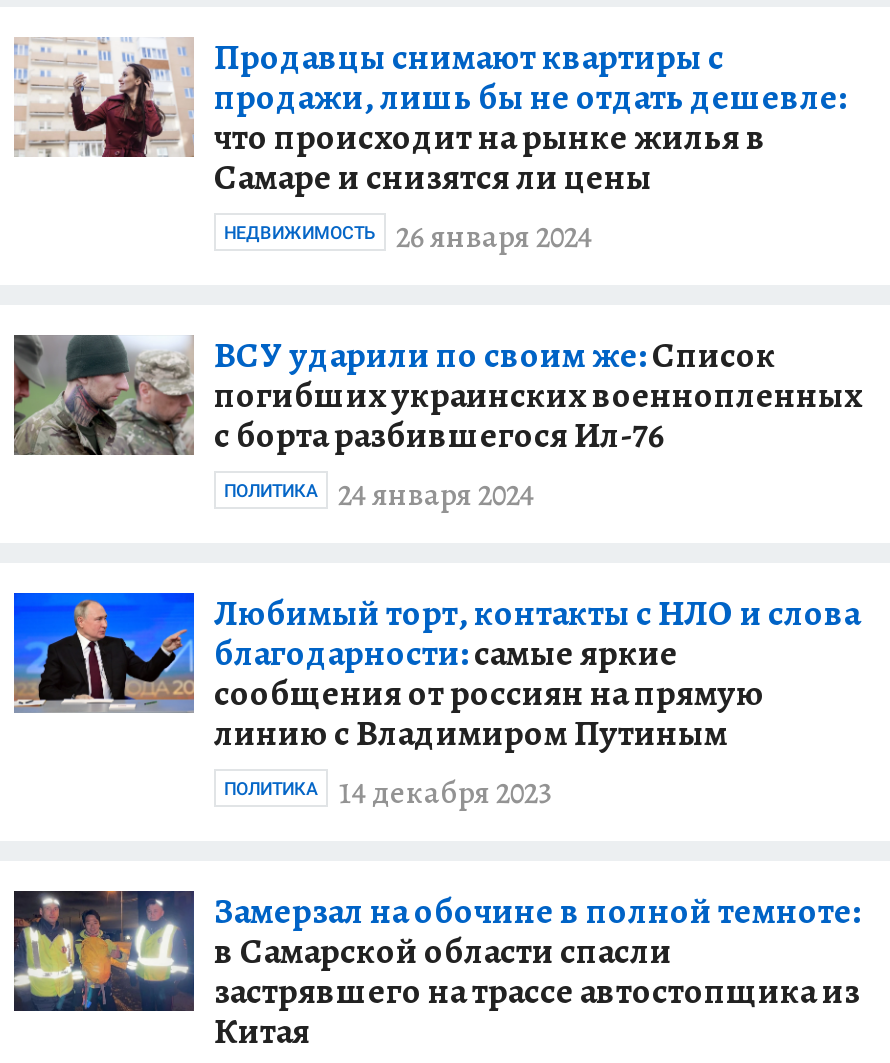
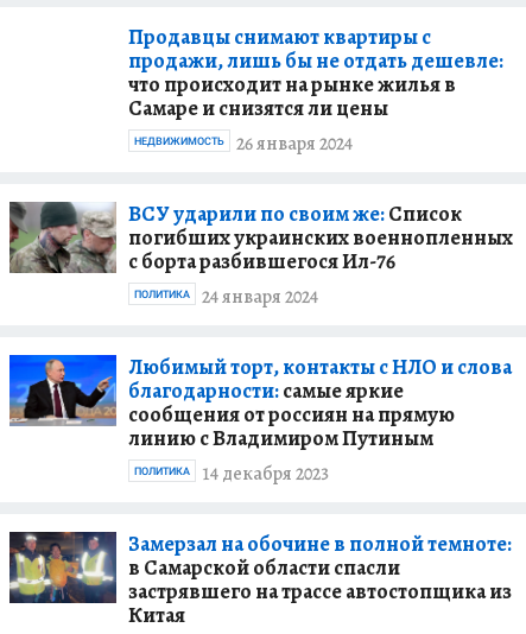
[12,37,196,159] [image] -> none

